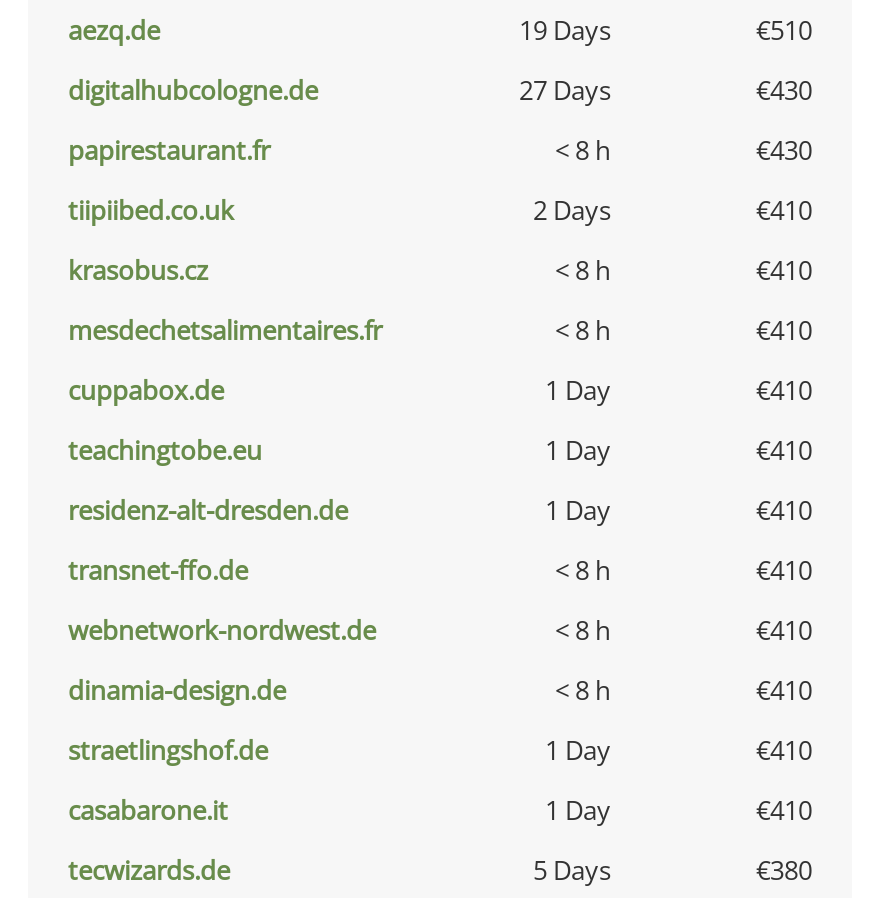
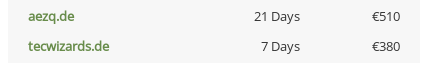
[519,12,611,48] 19 Days -> [253,7,299,25] 21 Days
[68,72,812,828] digitalhubcologne.de | 27 Days | €430 | papirestaurant.fr | < 8 h | €430 | tiipiibed.co.uk | 2 Days | €410 | krasobus.cz | < 8 h | €410 | mesdechetsalimentaires.fr | < 8 h | €410 | cuppabox.de | 1 Day | €410 | teachingtobe.eu | 1 Day | €410 | residenz-alt-dresden.de | 1 Day | €410 | transnet-ffo.de | < 8 h | €410 | webnetwork-nordwest.de | < 8 h | €410 | dinamia-design.de | < 8 h | €410 | straetlingshof.de | 1 Day | €410 | casabarone.it | 1 Day | €410 -> none
[533,852,611,888] 5 Days -> [260,37,299,55] 7 Days

